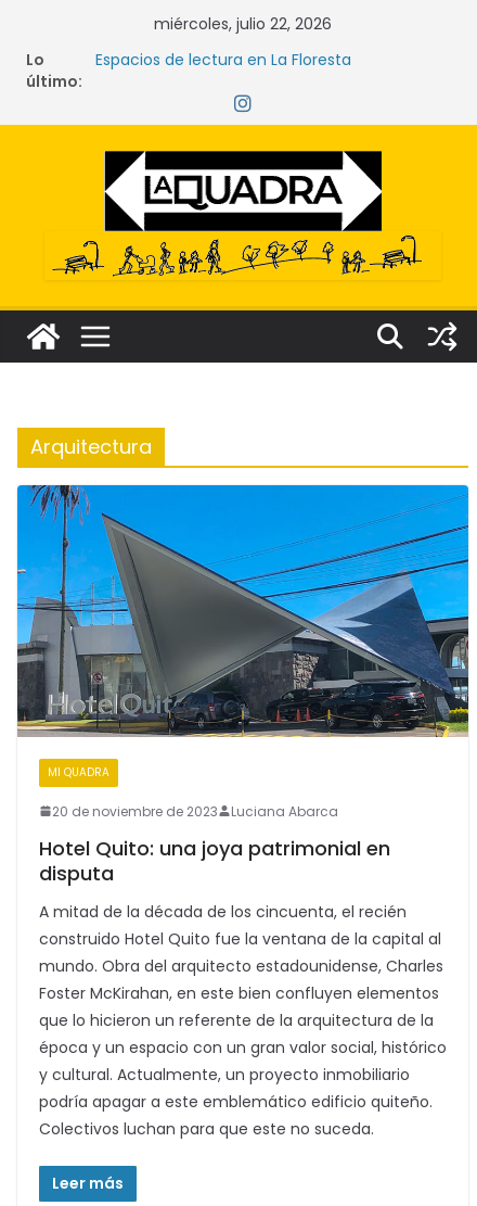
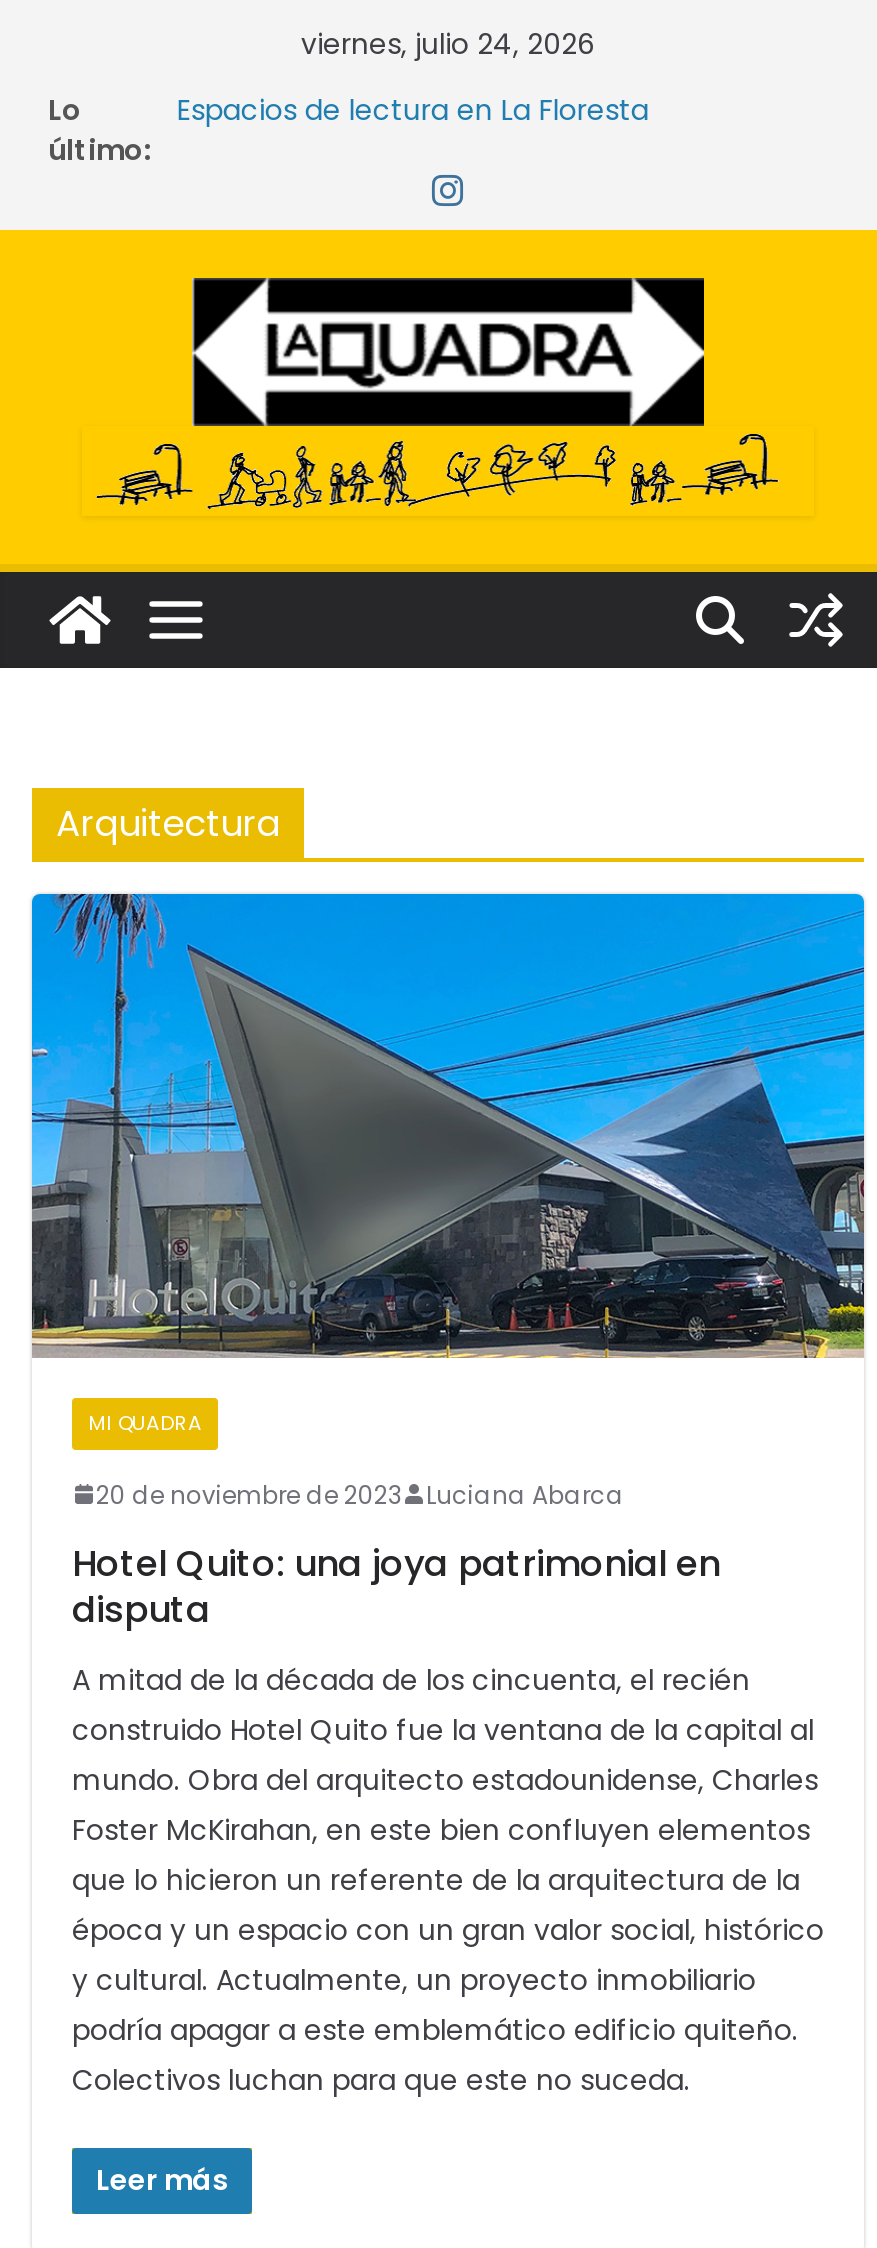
[154,13,332,35] miércoles, julio 22, 2026 -> [301,24,595,64] viernes, julio 24, 2026

